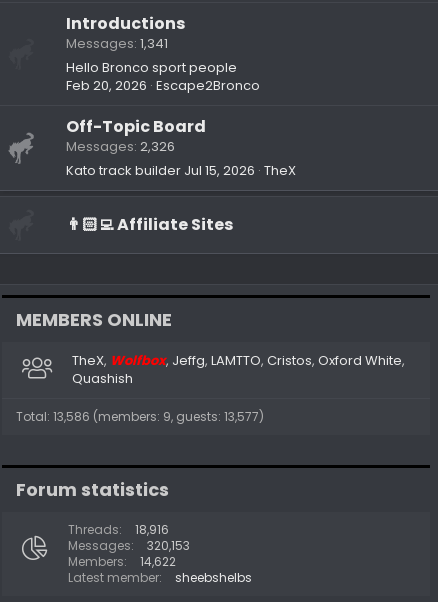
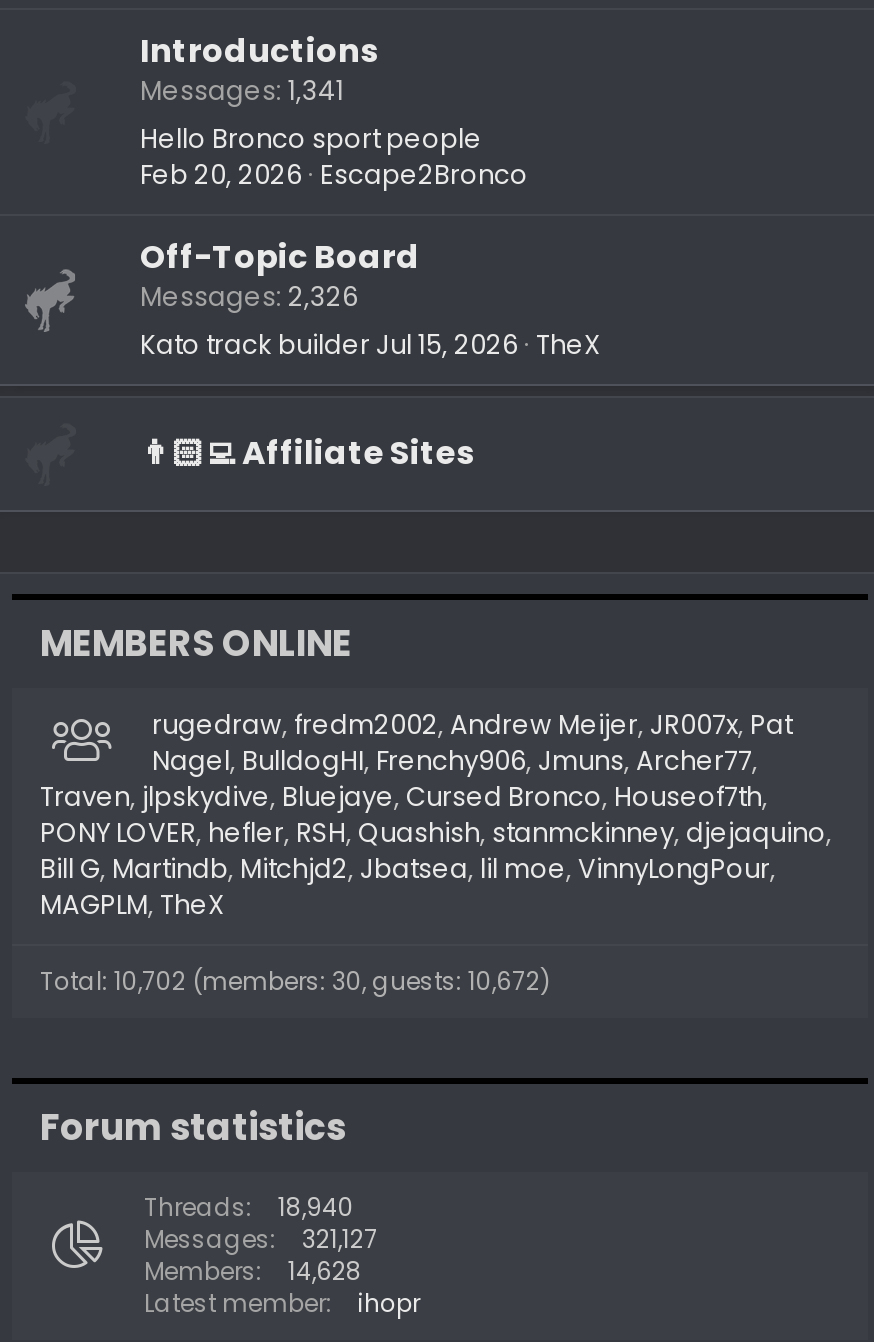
[72,351,402,388] TheX Wolfbox Jeffg LAMTTO Cristos Oxford White | Quashish -> [40,706,826,924] rugedraw fredm2002 Andrew Meijer JR007x Pat | Nagel BulldogHI Frenchy906 Jmuns Archer77 | Traven jlpskydive Bluejaye Cursed Bronco Houseof7th | PONY LOVER hefler RSH Quashish stanmckinney djejaquino | Bill G Martindb Mitchjd2 Jbatsea lil moe VinnyLongPour | MAGPLM TheX
[16,408,264,425] Total: 13,586 (members: 9, guests: 13,577) -> [40,964,550,998] Total: 10,702 (members: 30, guests: 10,672)
[68,521,169,538] Threads 18,916 -> [144,1190,354,1224] Threads 18,940
[68,537,190,554] Messages 320,153 -> [144,1222,378,1256] Messages 321,127
[68,553,176,570] Members 14,622 -> [144,1254,362,1288] Members 14,628
[175,569,252,586] sheebshelbs -> [358,1286,420,1320] ihopr

